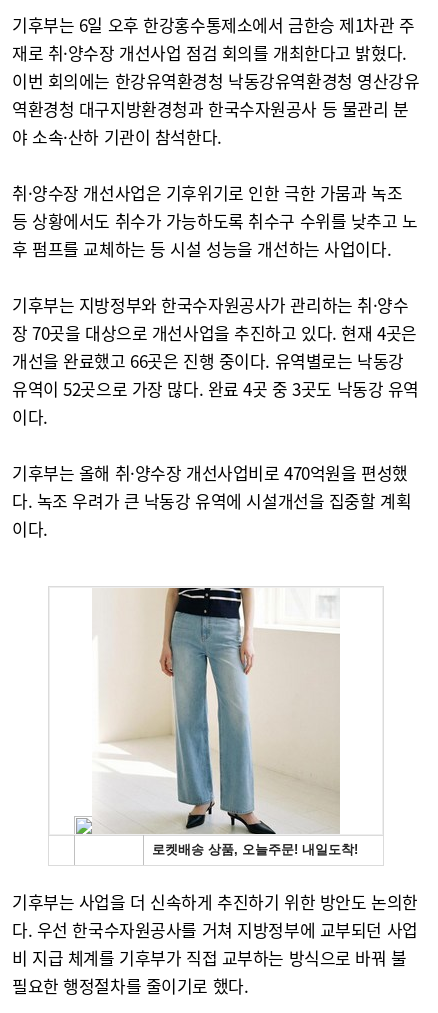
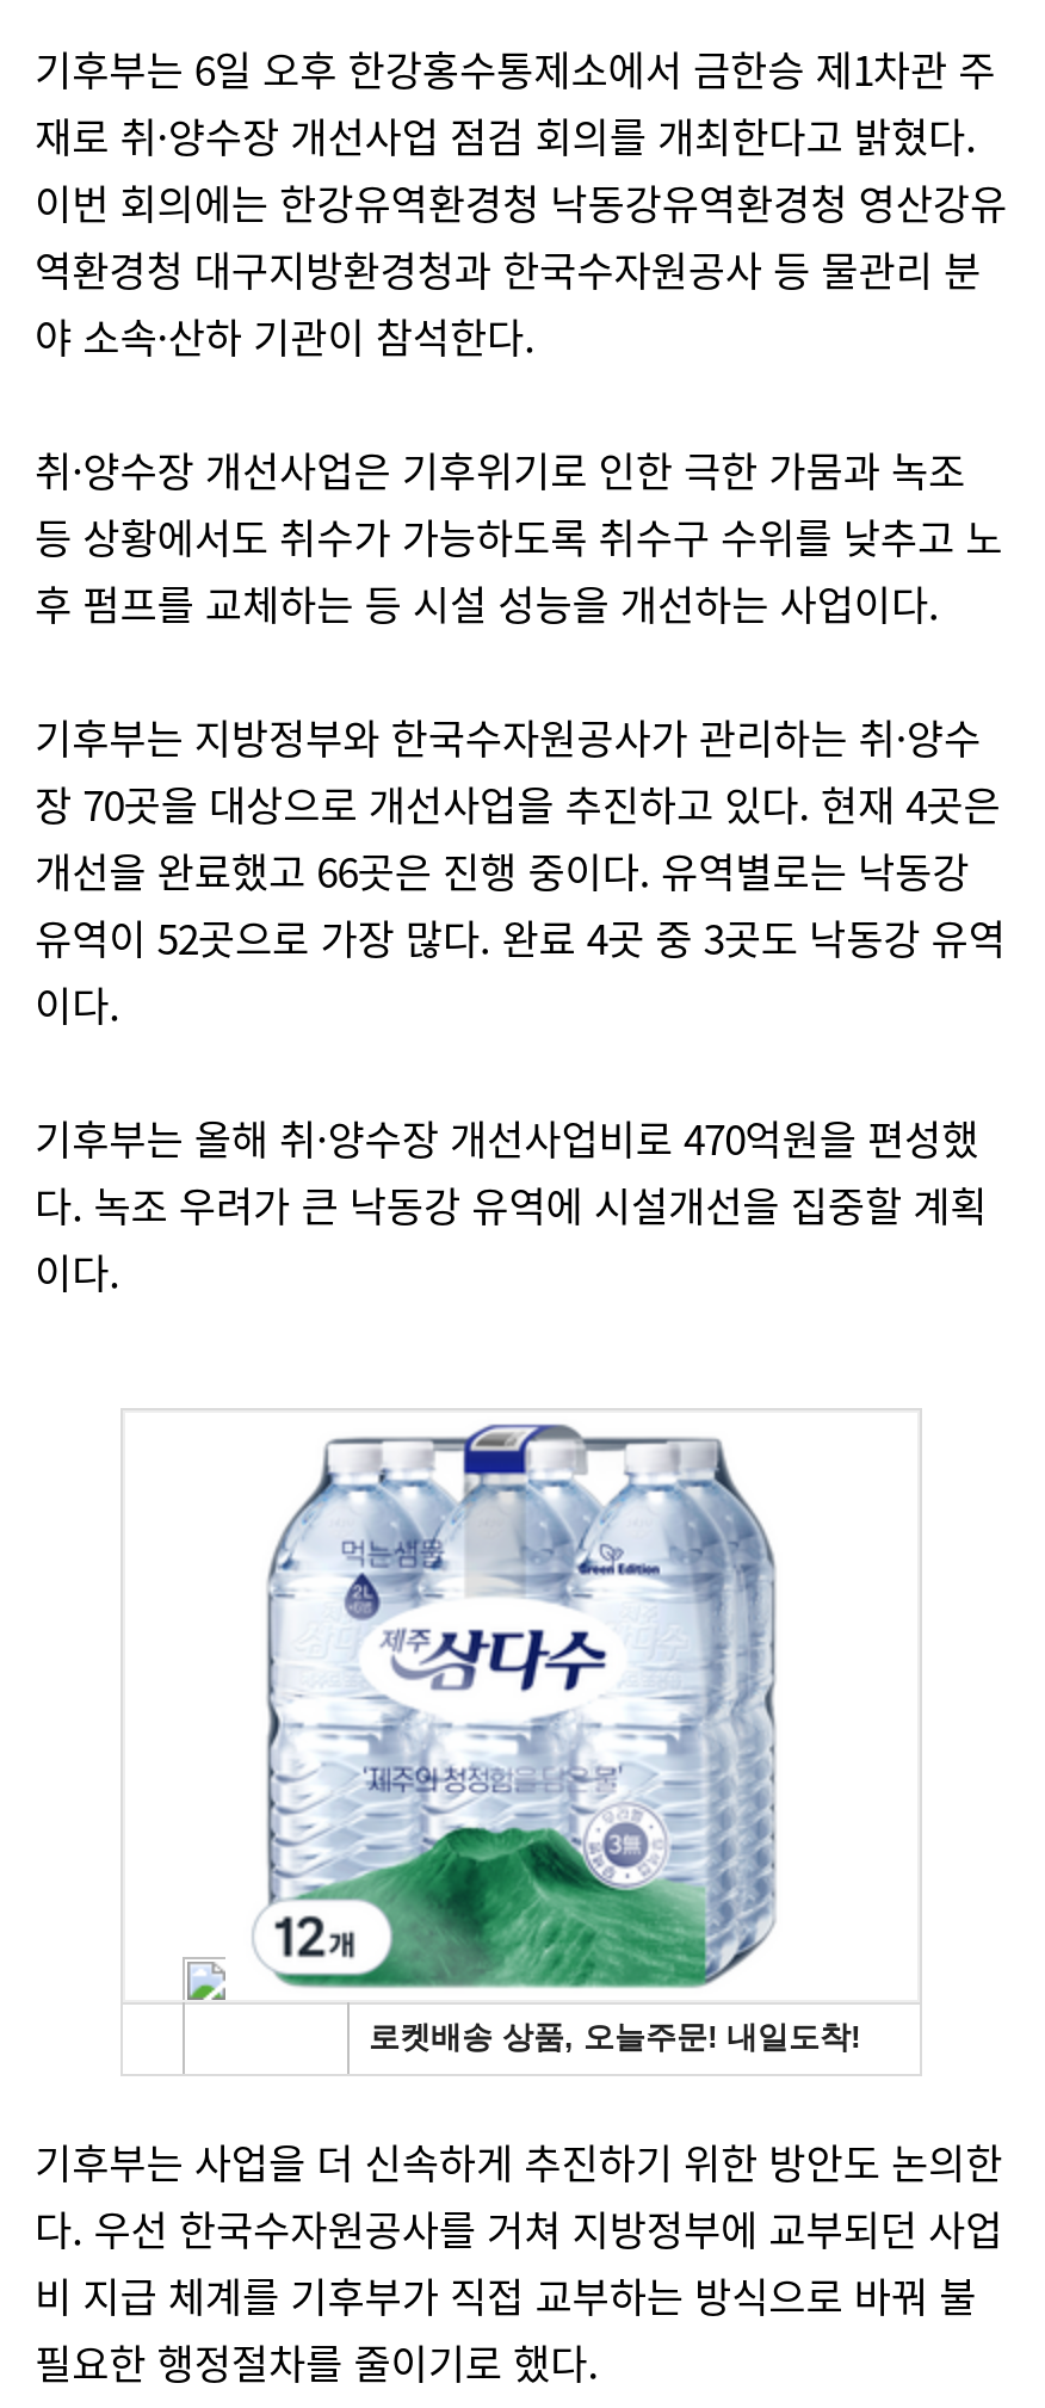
[93,587,341,835] [image] -> [228,1413,817,2000] [image]

